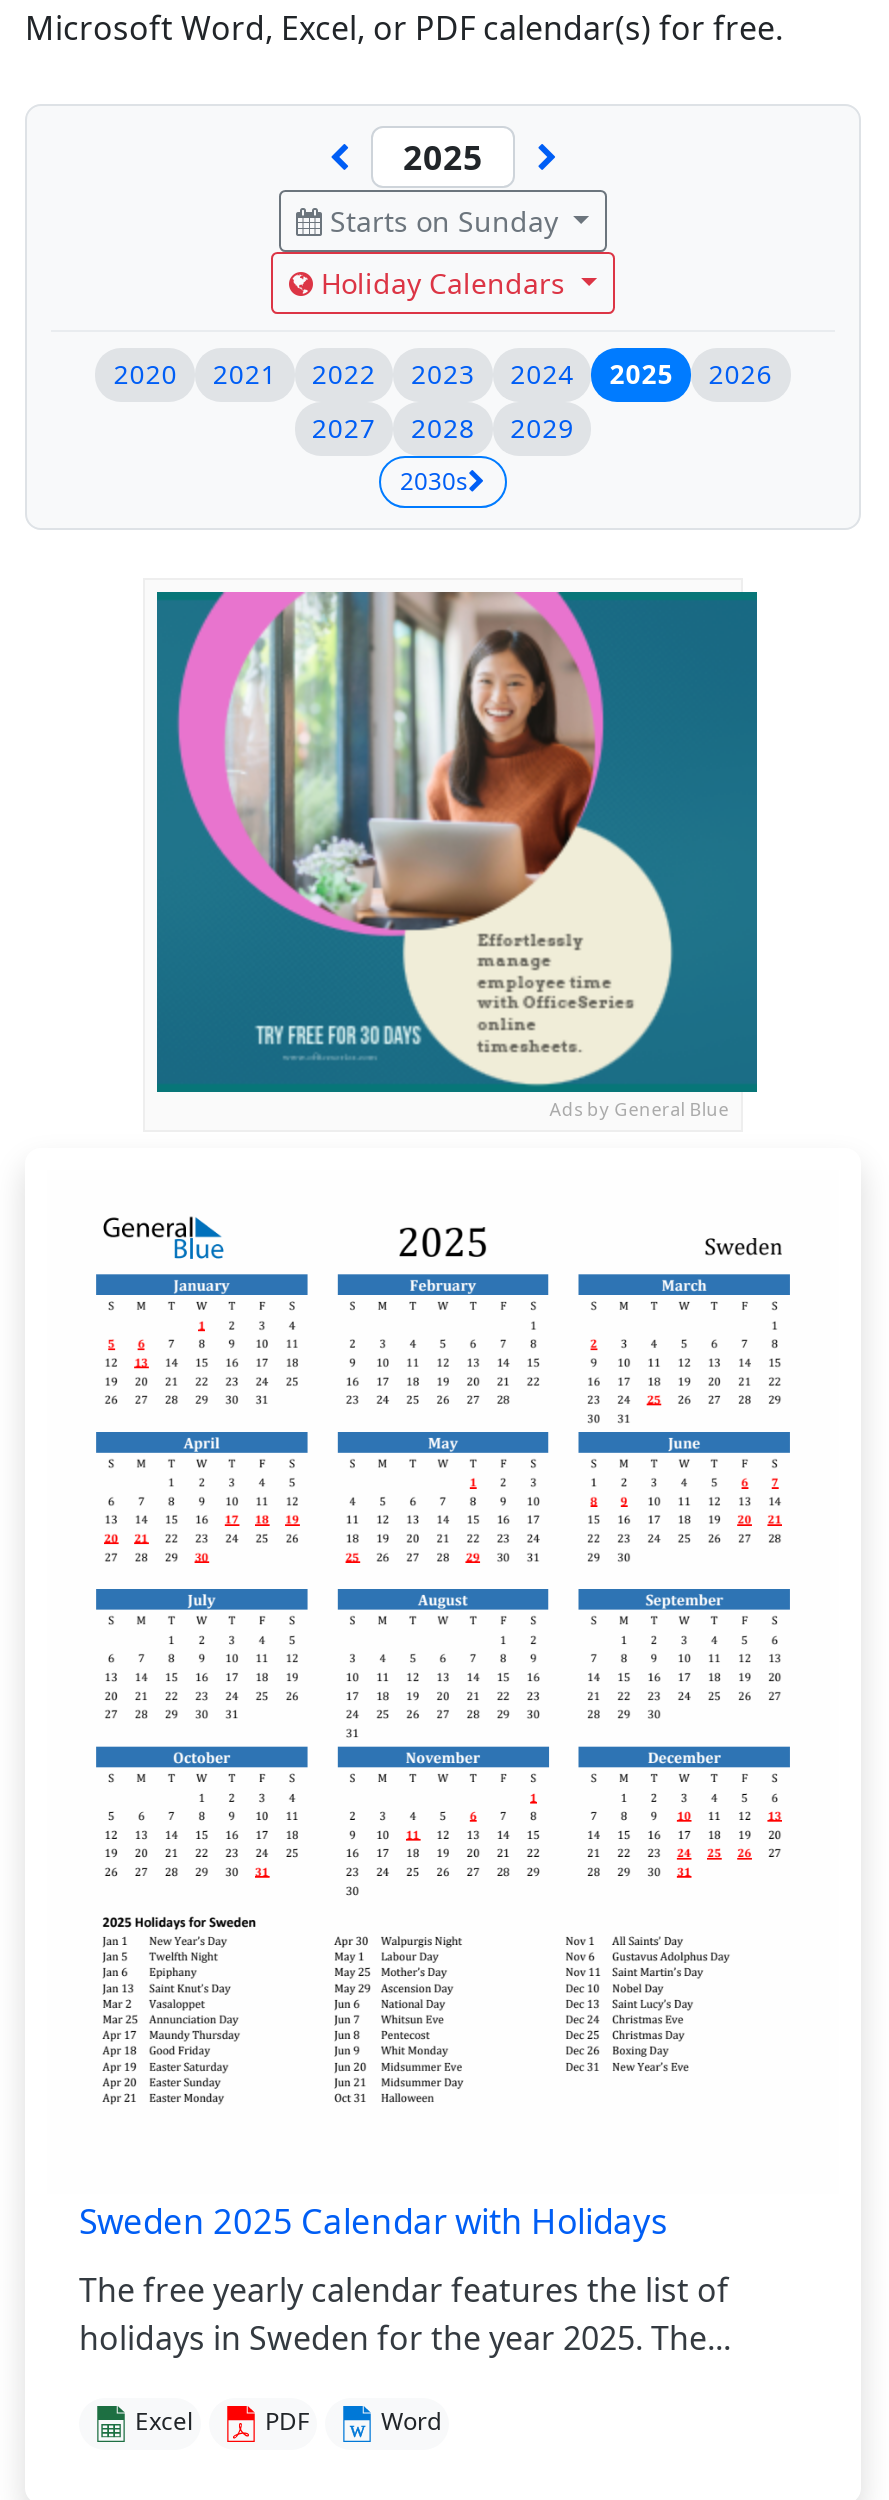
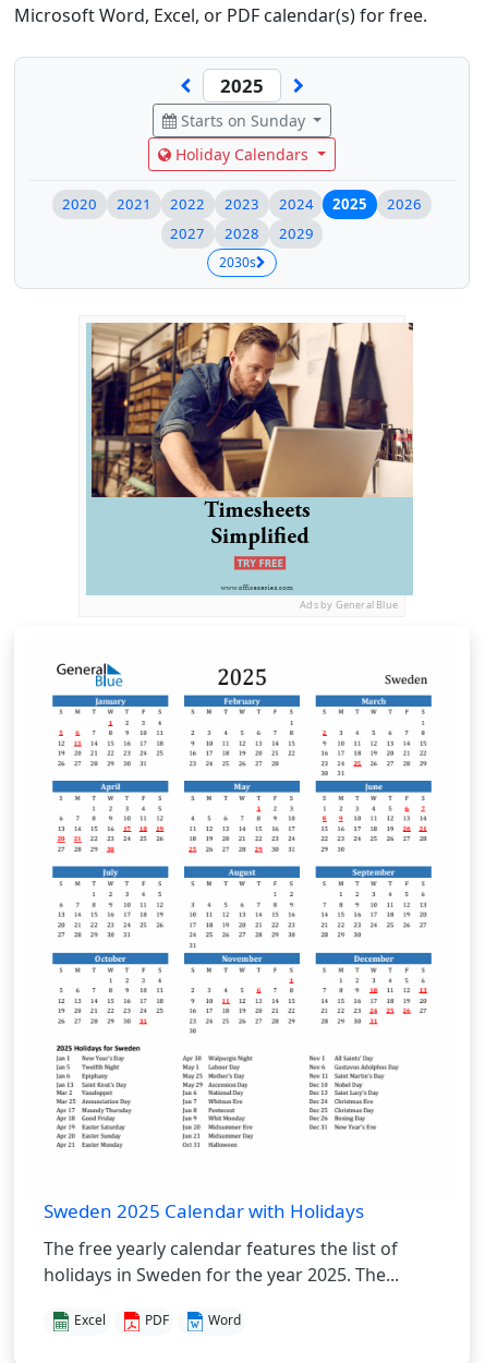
[157,590,759,1092] [image] -> [87,322,414,594] [image]

